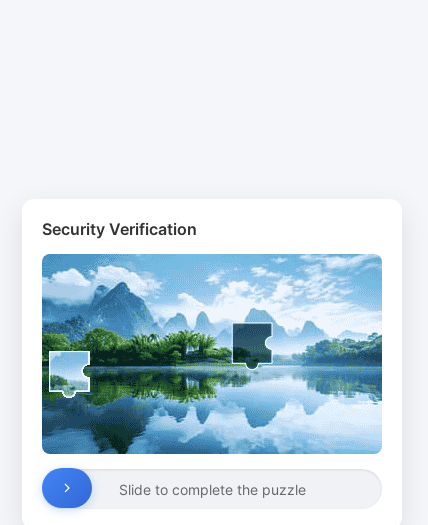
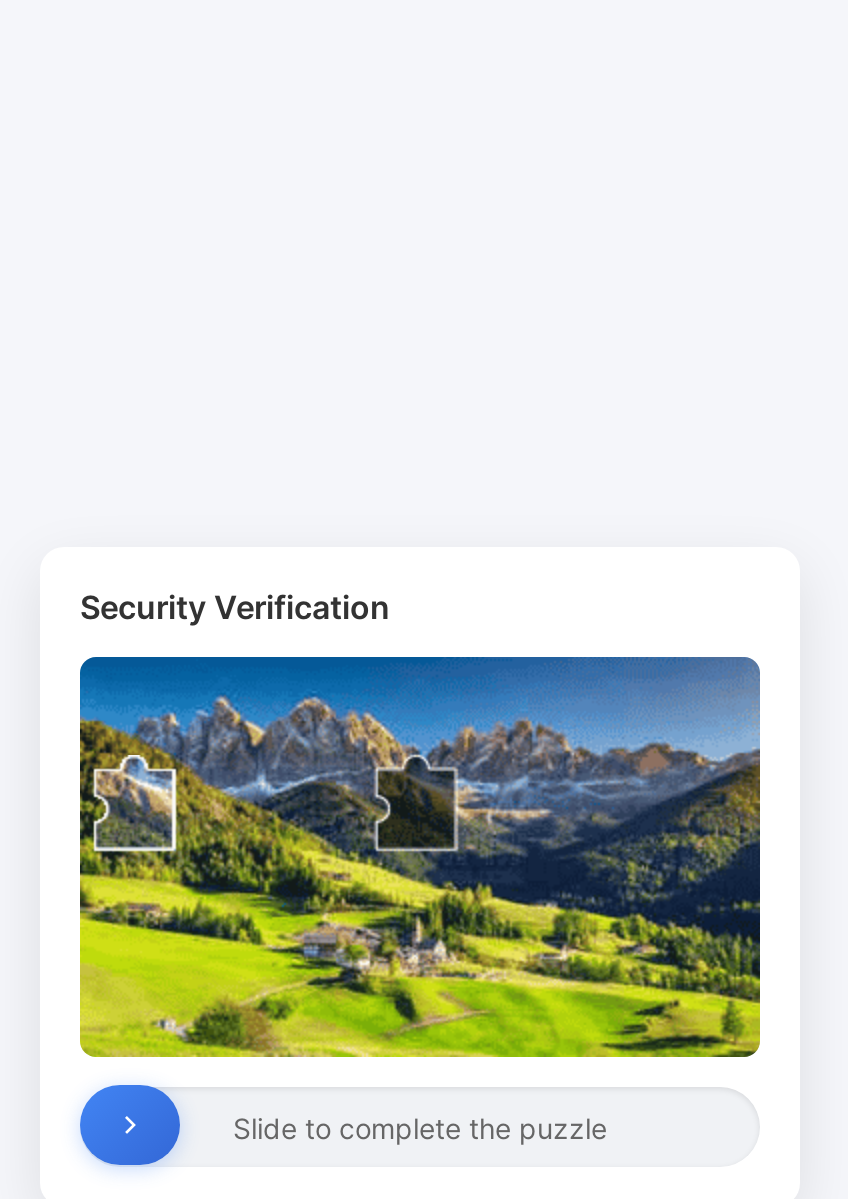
[41,253,383,455] [image] -> [78,657,762,1059] [image]

